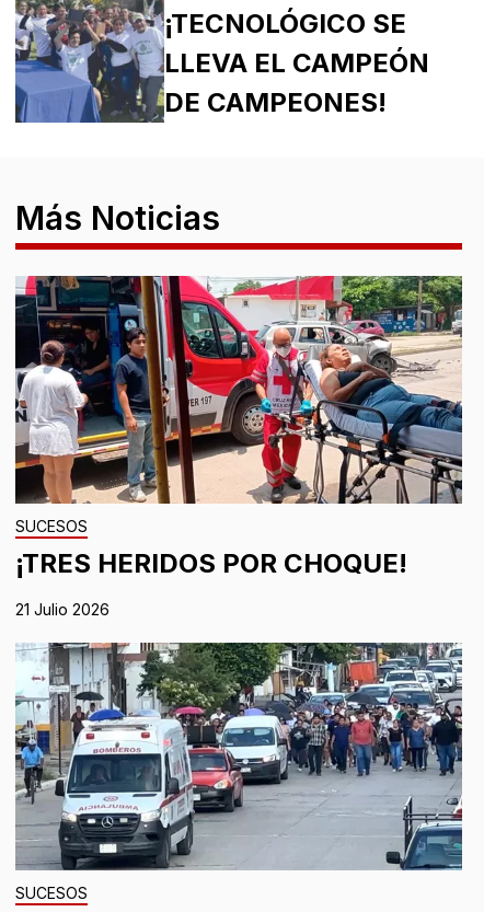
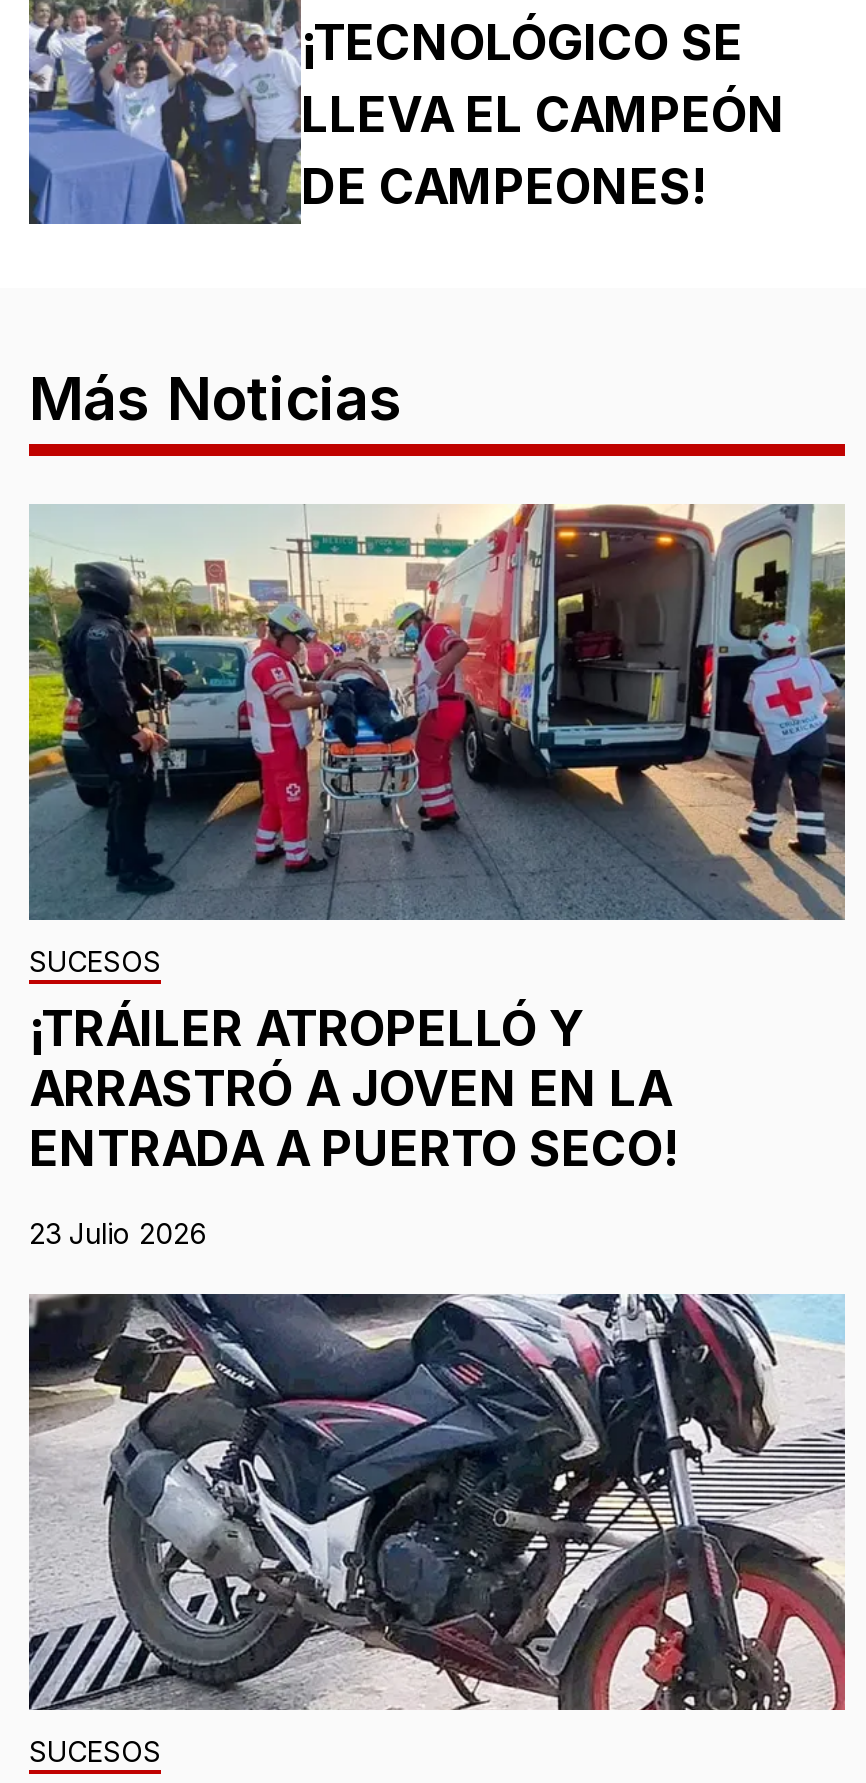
[14,275,463,579] [image] | ¡TRES HERIDOS POR CHOQUE! -> [27,502,847,1178] [image] | ¡TRÁILER ATROPELLÓ Y | ARRASTRÓ A JOVEN EN LA | ENTRADA A PUERTO SECO!
[15,600,110,618] 21 Julio 2026 -> [29,1216,207,1250] 23 Julio 2026
[15,642,463,870] [image] -> [29,1292,847,1712] [image]

